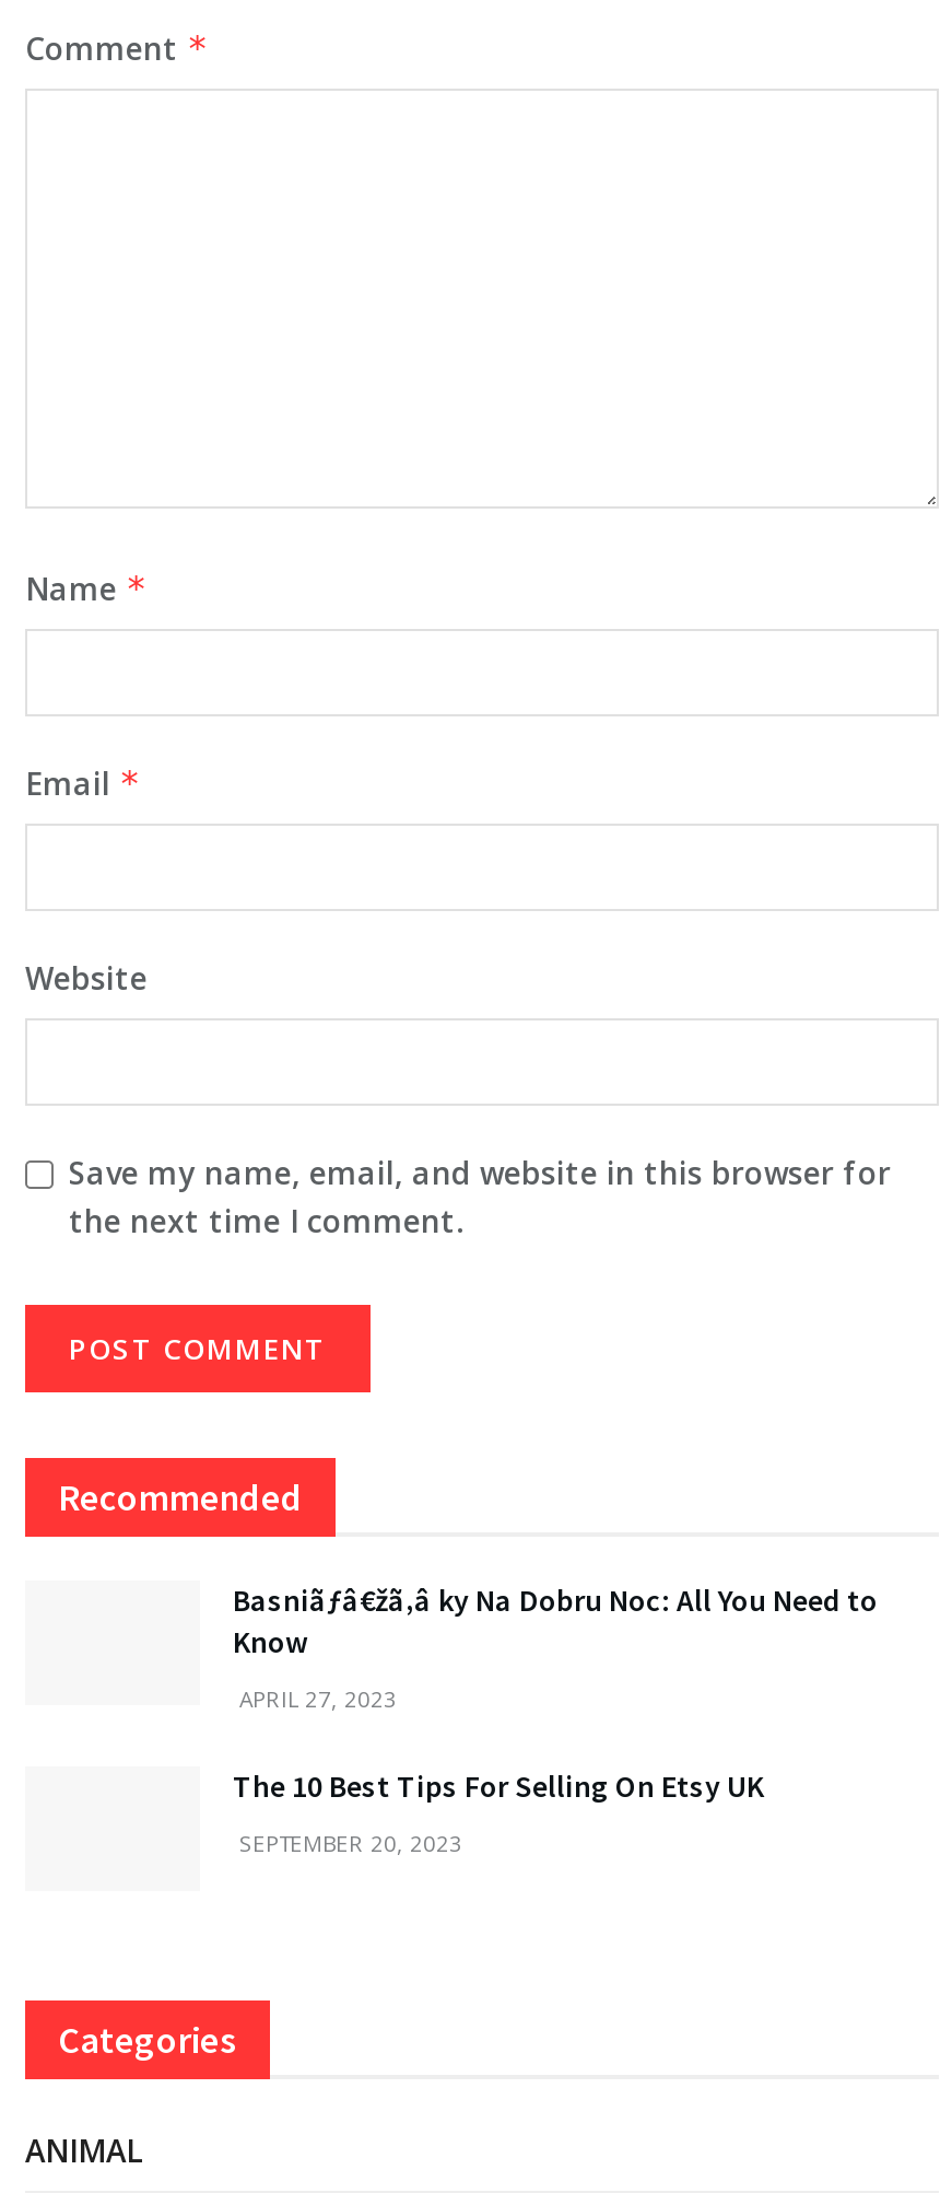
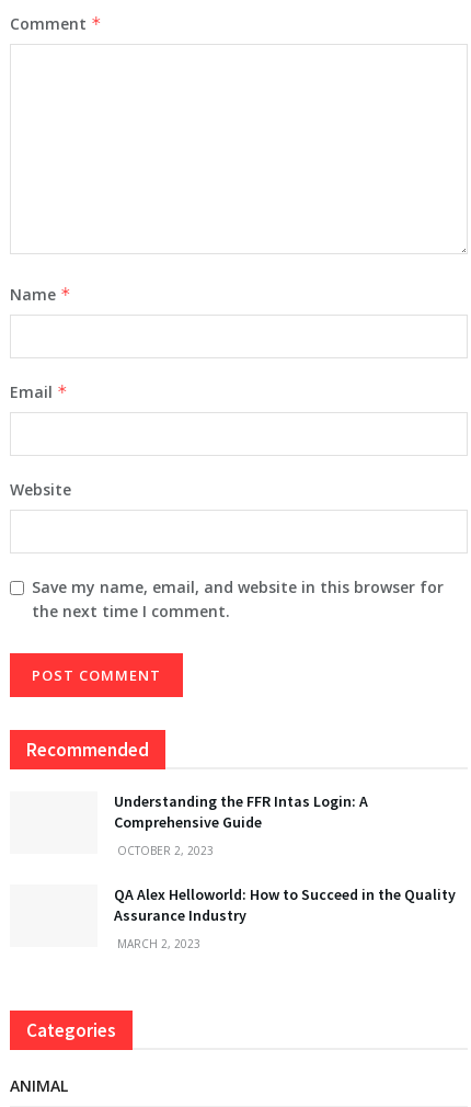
[233,1580,878,1661] Basniãƒâ€žã‚â ky Na Dobru Noc: All You Need to | Know -> [114,791,368,832] Understanding the FFR Intas Login: A | Comprehensive Guide
[233,1683,397,1714] APRIL 27, 2023 -> [114,843,214,858] OCTOBER 2, 2023
[233,1766,764,1806] The 10 Best Tips For Selling On Etsy UK -> [114,884,456,925] QA Alex Helloworld: How to Succeed in the Quality | Assurance Industry
[233,1827,462,1858] SEPTEMBER 20, 2023 -> [114,936,200,951] MARCH 2, 2023

